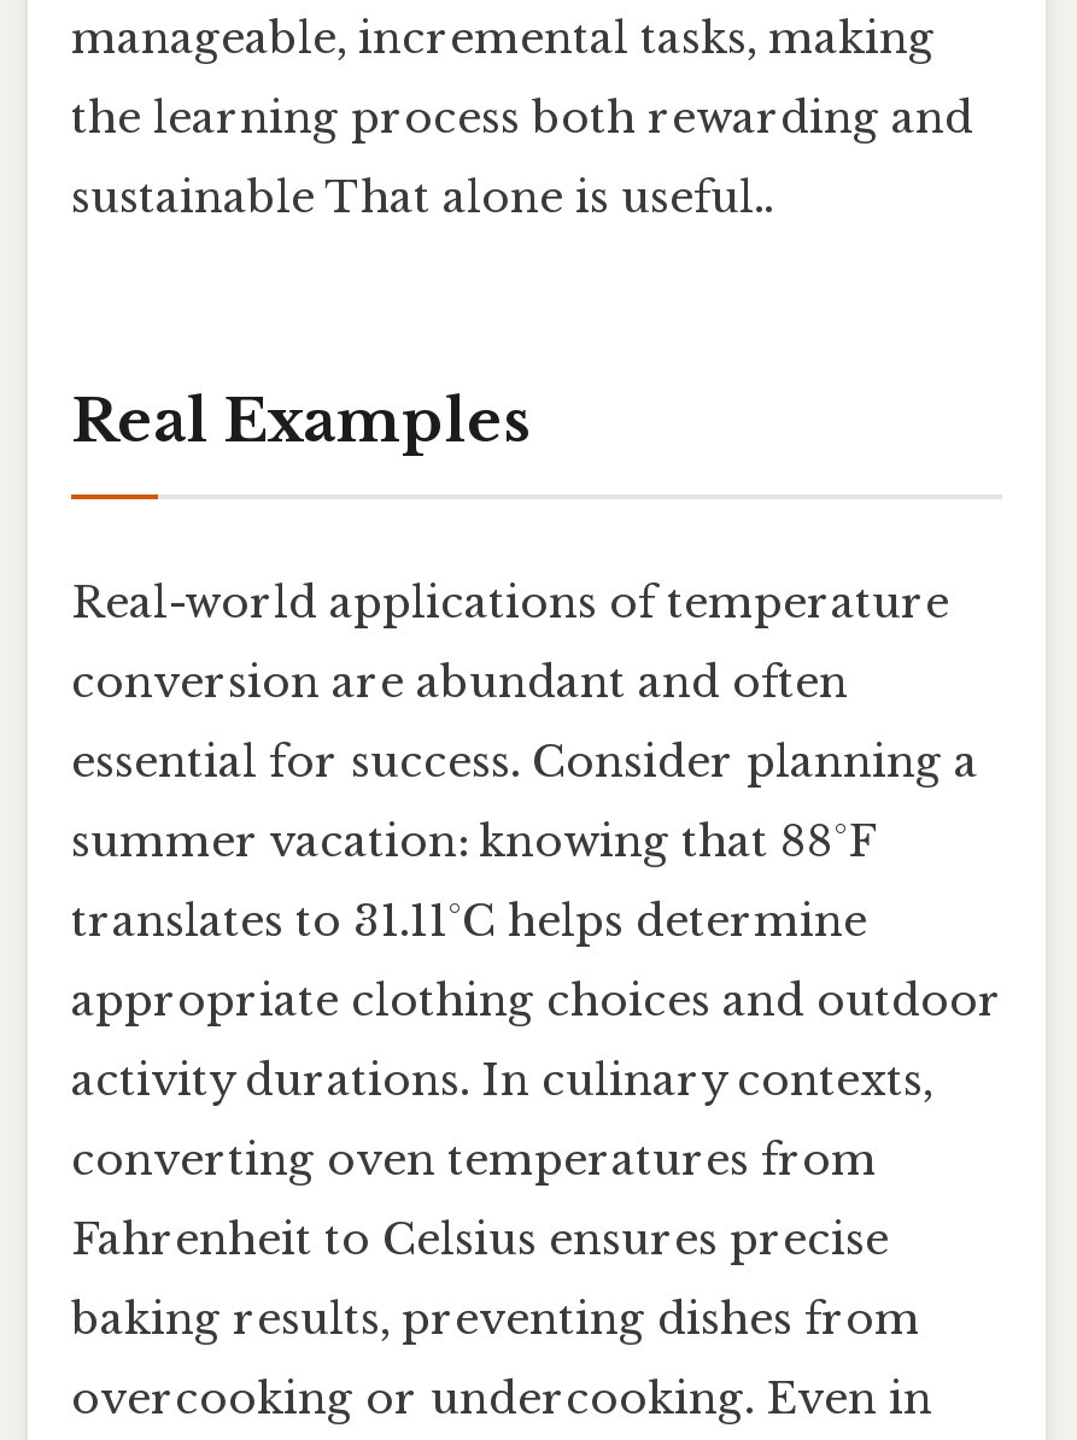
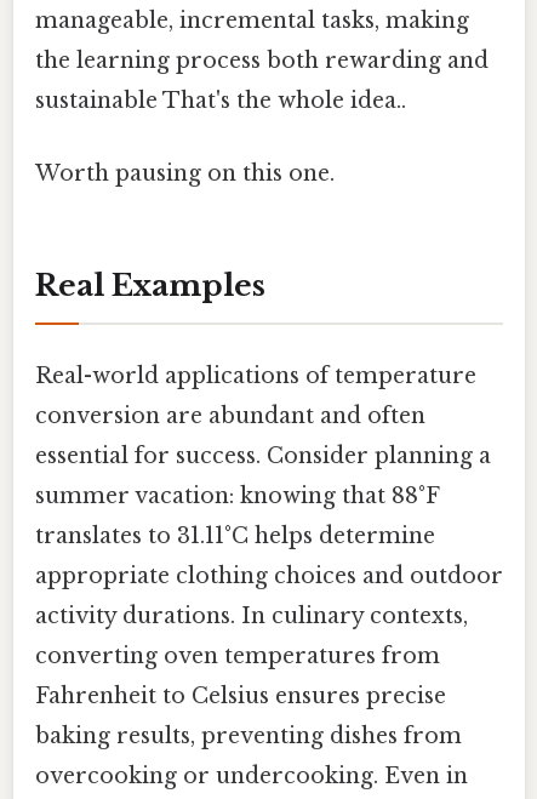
[71,172,773,226] sustainable That alone is useful.. -> [35,88,406,186] sustainable That's the whole idea.. | Worth pausing on this one.

